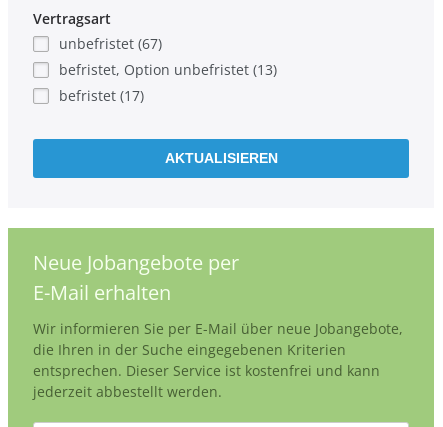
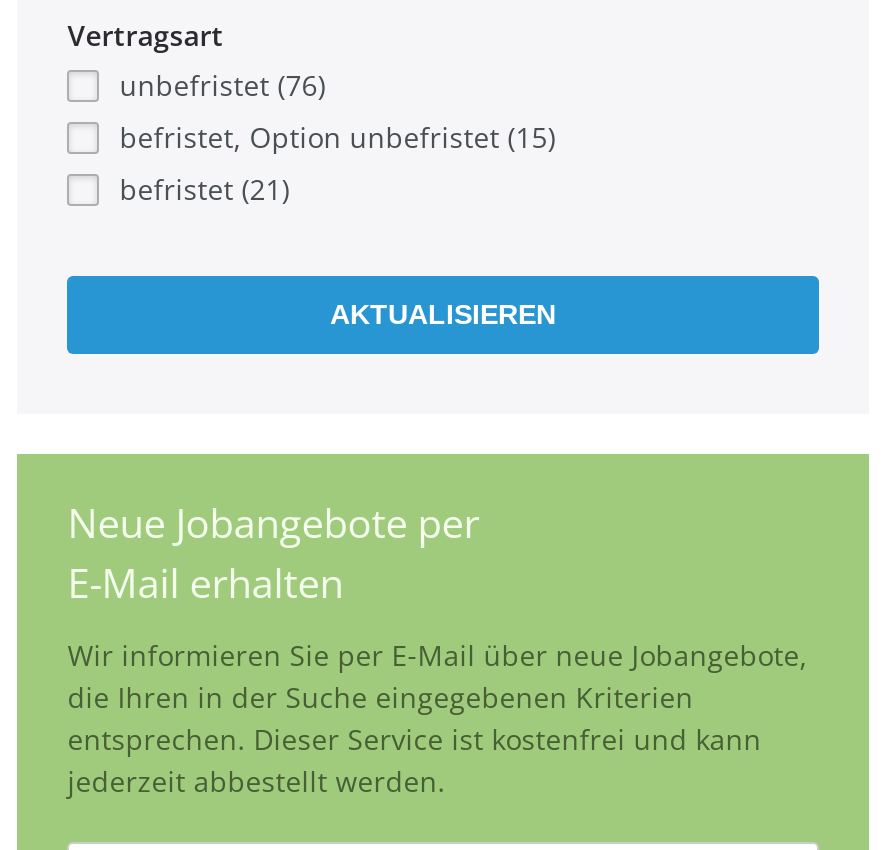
[59,34,162,53] unbefristet (67) -> [119,66,325,104] unbefristet (76)
[59,60,277,79] befristet, Option unbefristet (13) -> [119,118,555,156] befristet, Option unbefristet (15)
[59,86,144,105] befristet (17) -> [119,170,289,208] befristet (21)

